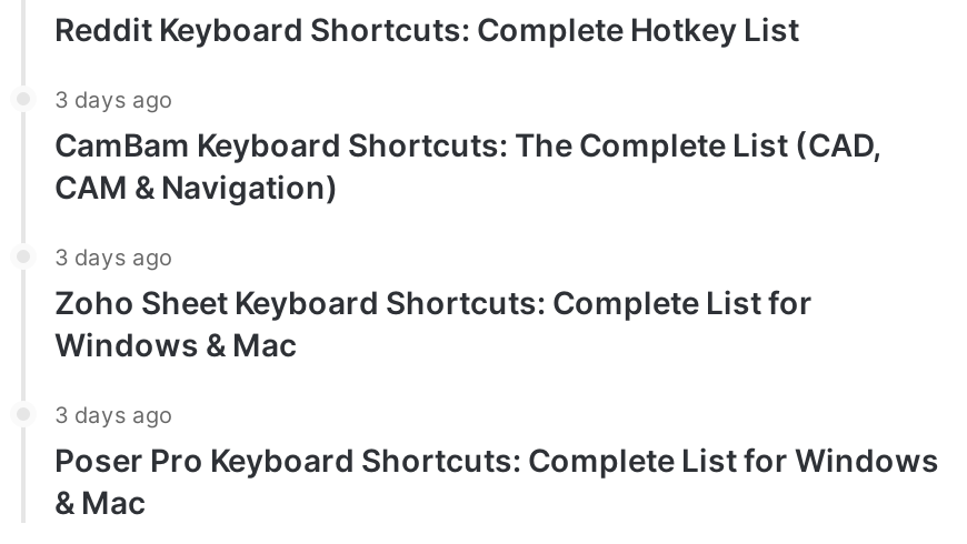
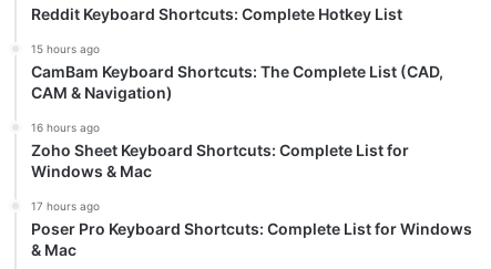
[54,85,172,112] 3 days ago -> [31,42,100,56] 15 hours ago
[54,243,172,269] 3 days ago -> [31,121,100,134] 16 hours ago
[54,400,172,427] 3 days ago -> [31,200,100,213] 17 hours ago

